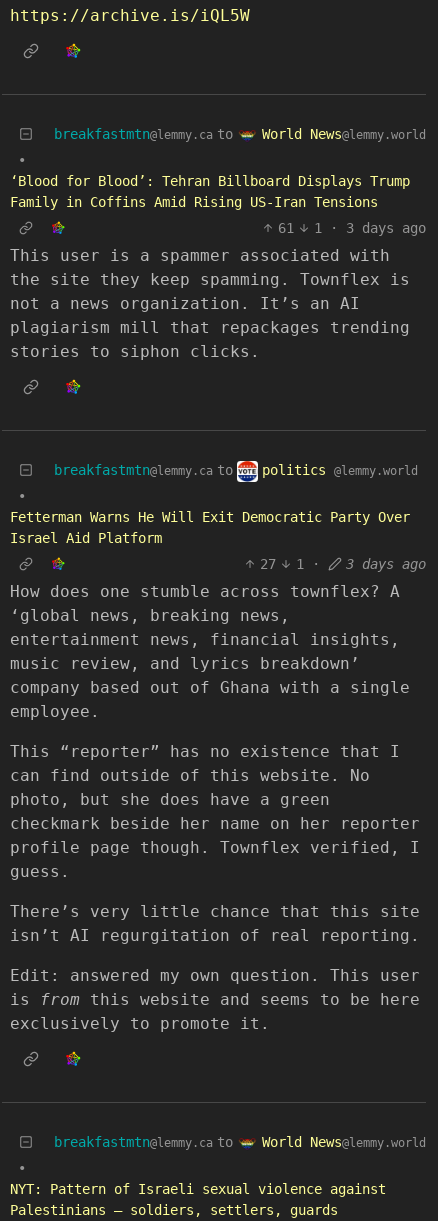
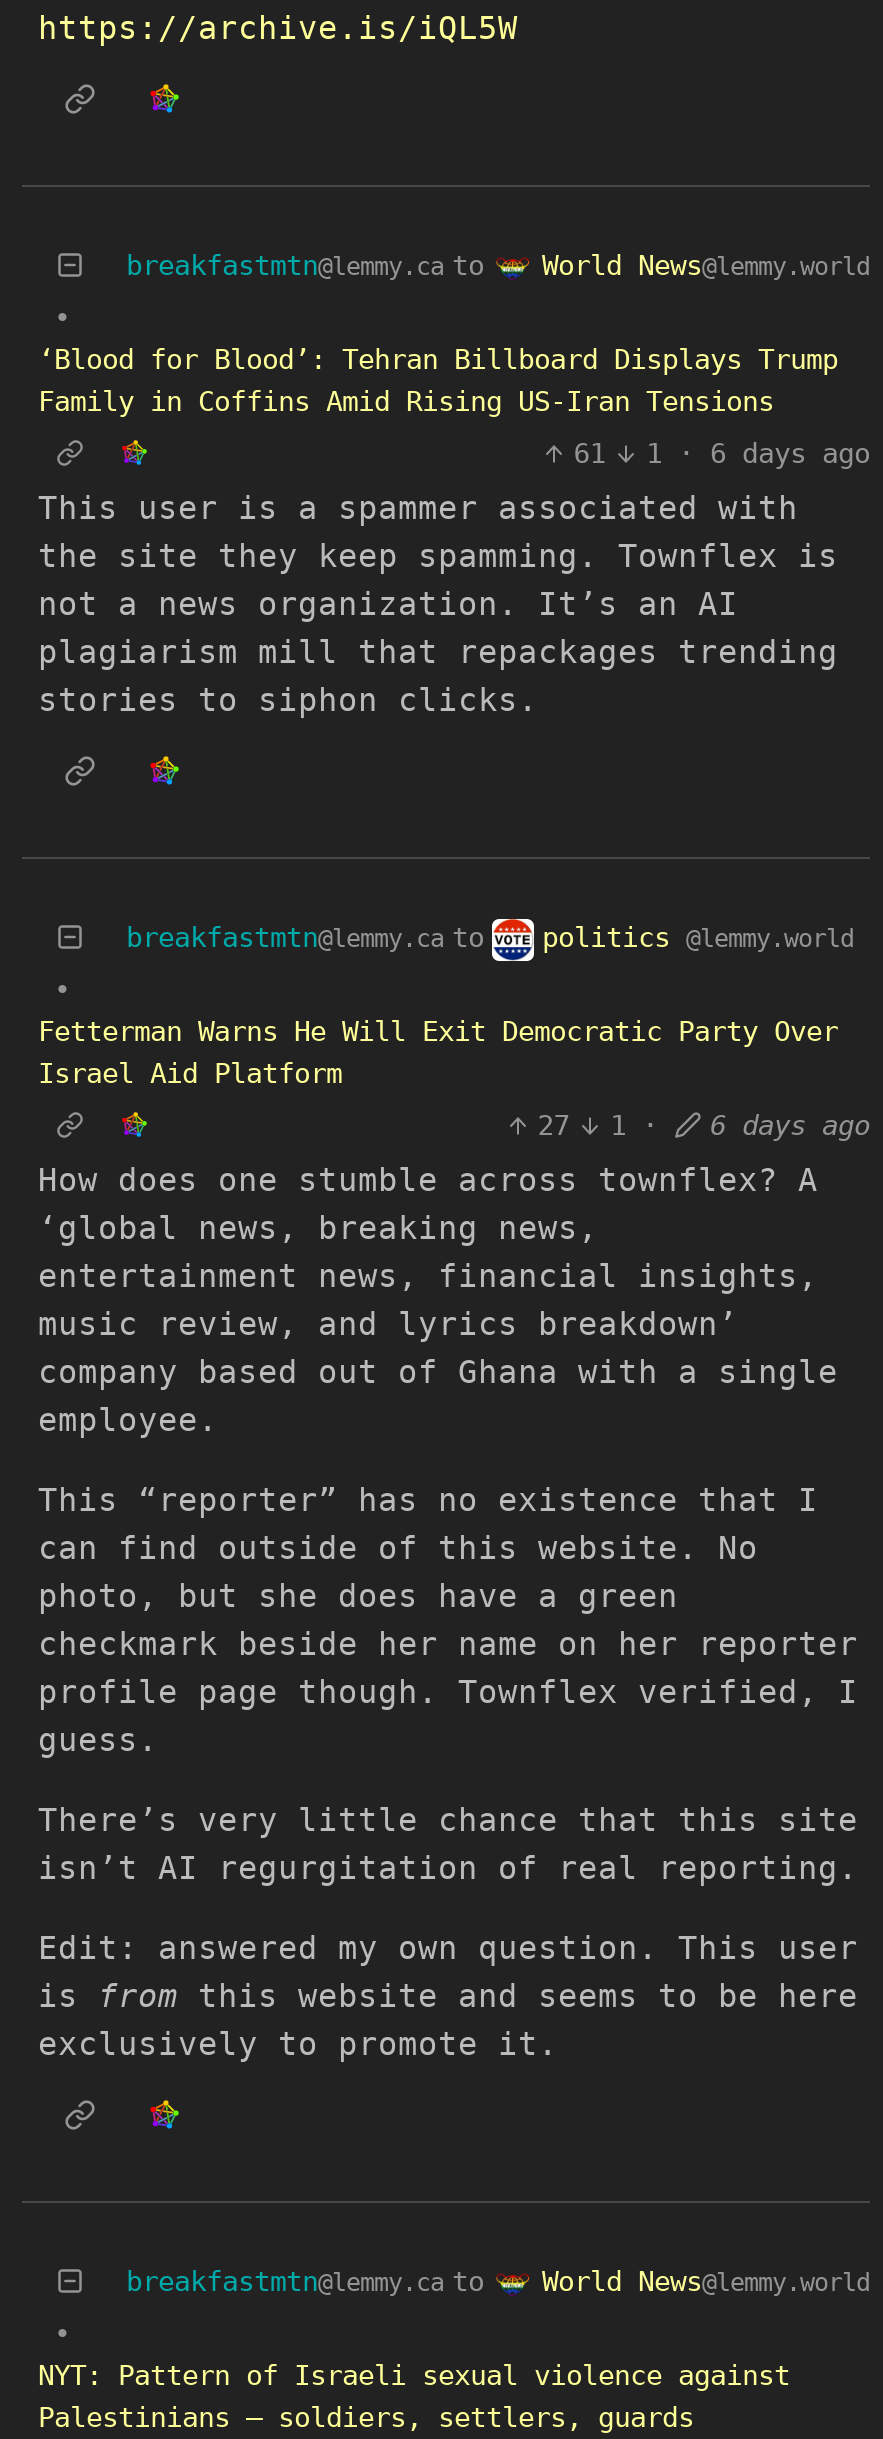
[278,220,426,236] 61 1 · 3 days ago -> [574,438,870,470] 61 1 · 6 days ago
[260,556,426,572] 27 1 · 3 days ago -> [538,1110,870,1142] 27 1 · 6 days ago

